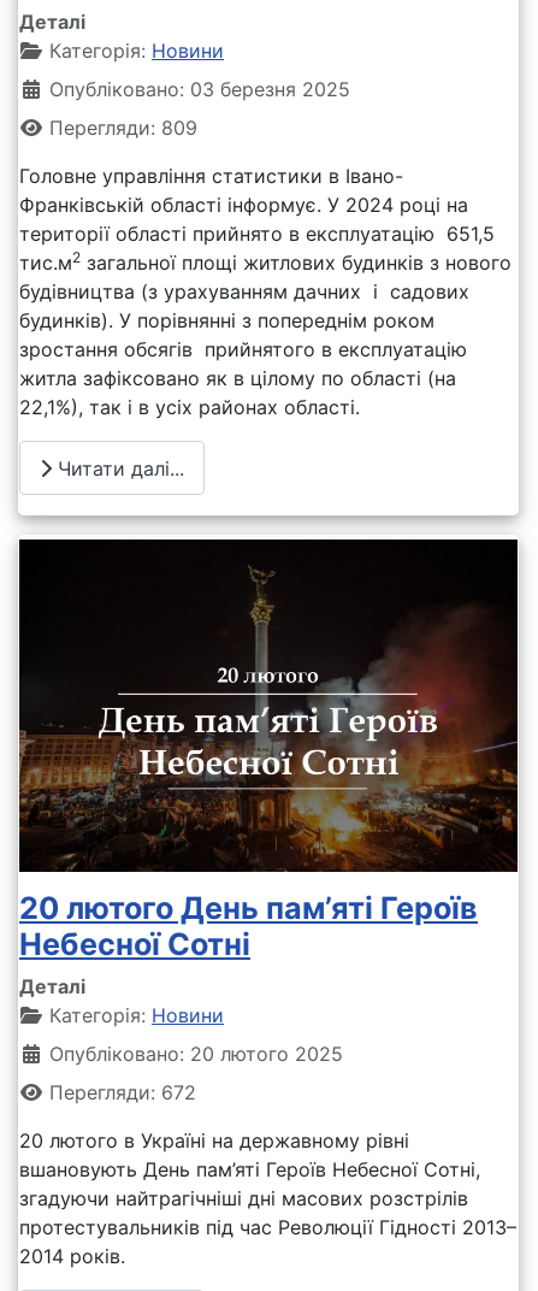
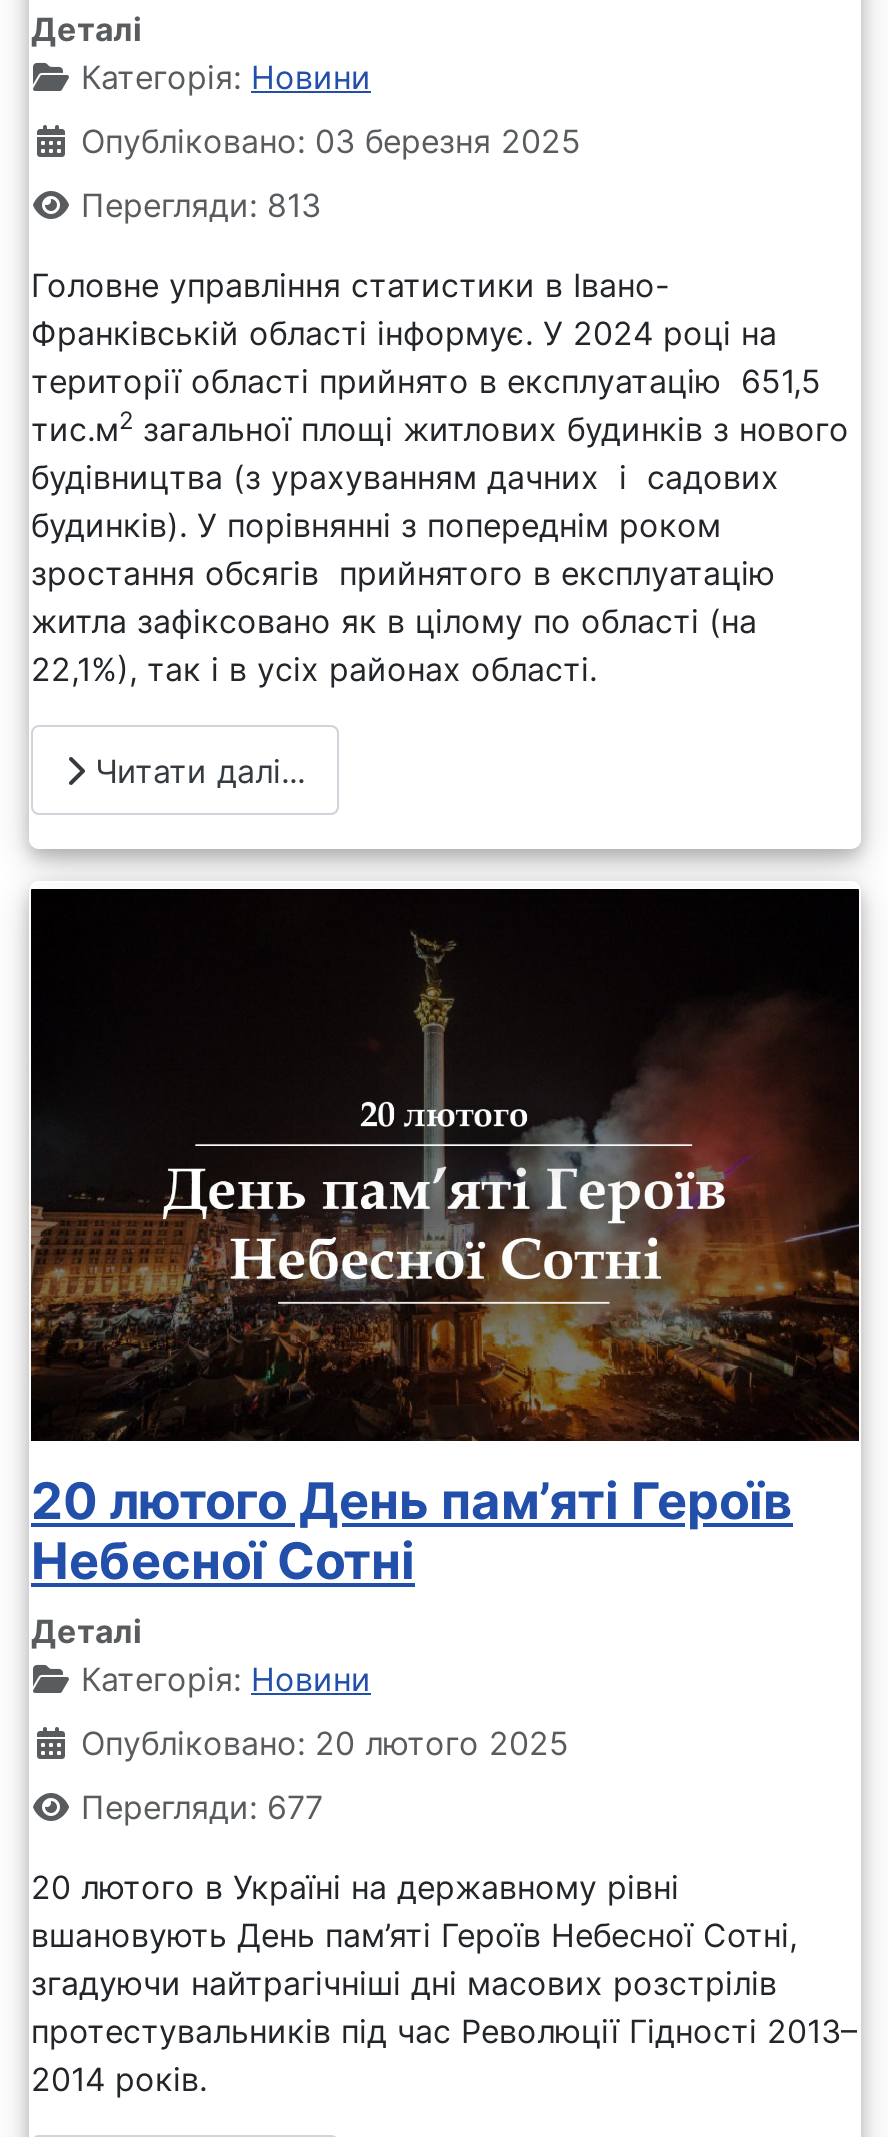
[49,116,197,140] Перегляди: 809 -> [81,185,321,225] Перегляди: 813
[49,1081,196,1105] Перегляди: 672 -> [81,1788,323,1828] Перегляди: 677

